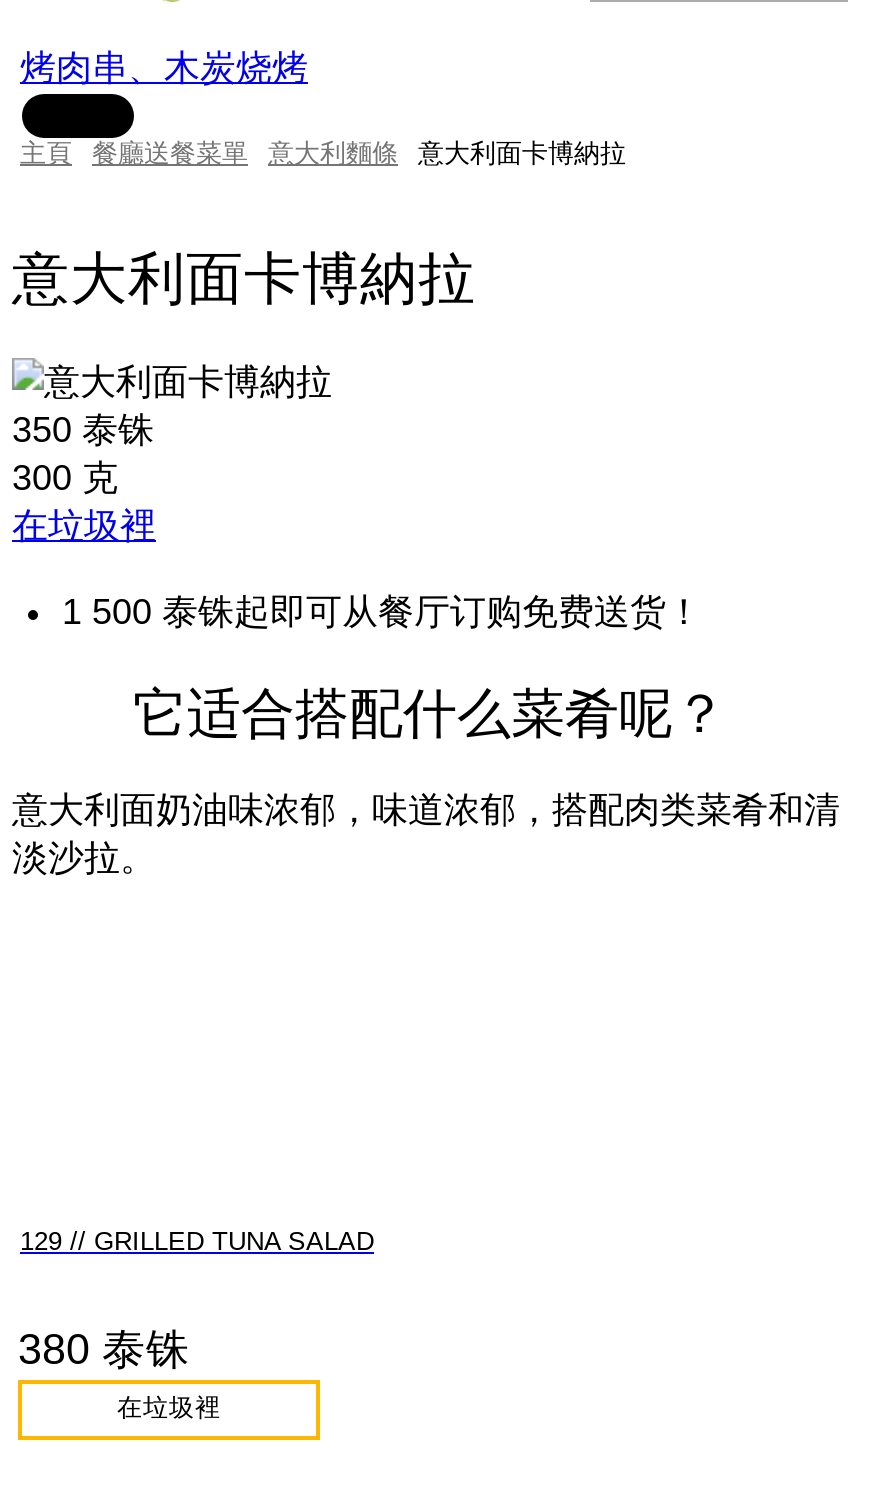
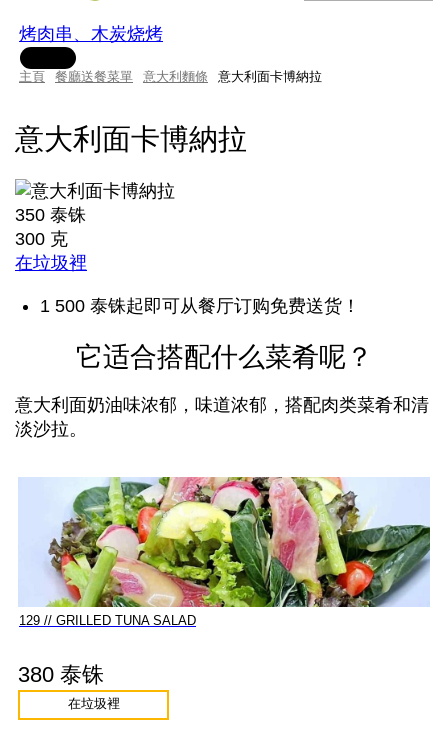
none -> [18,476,431,608] [image]

